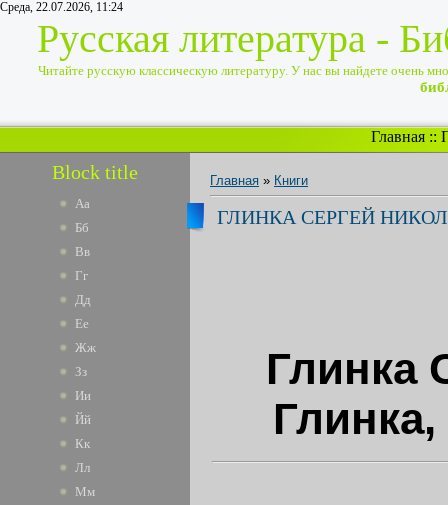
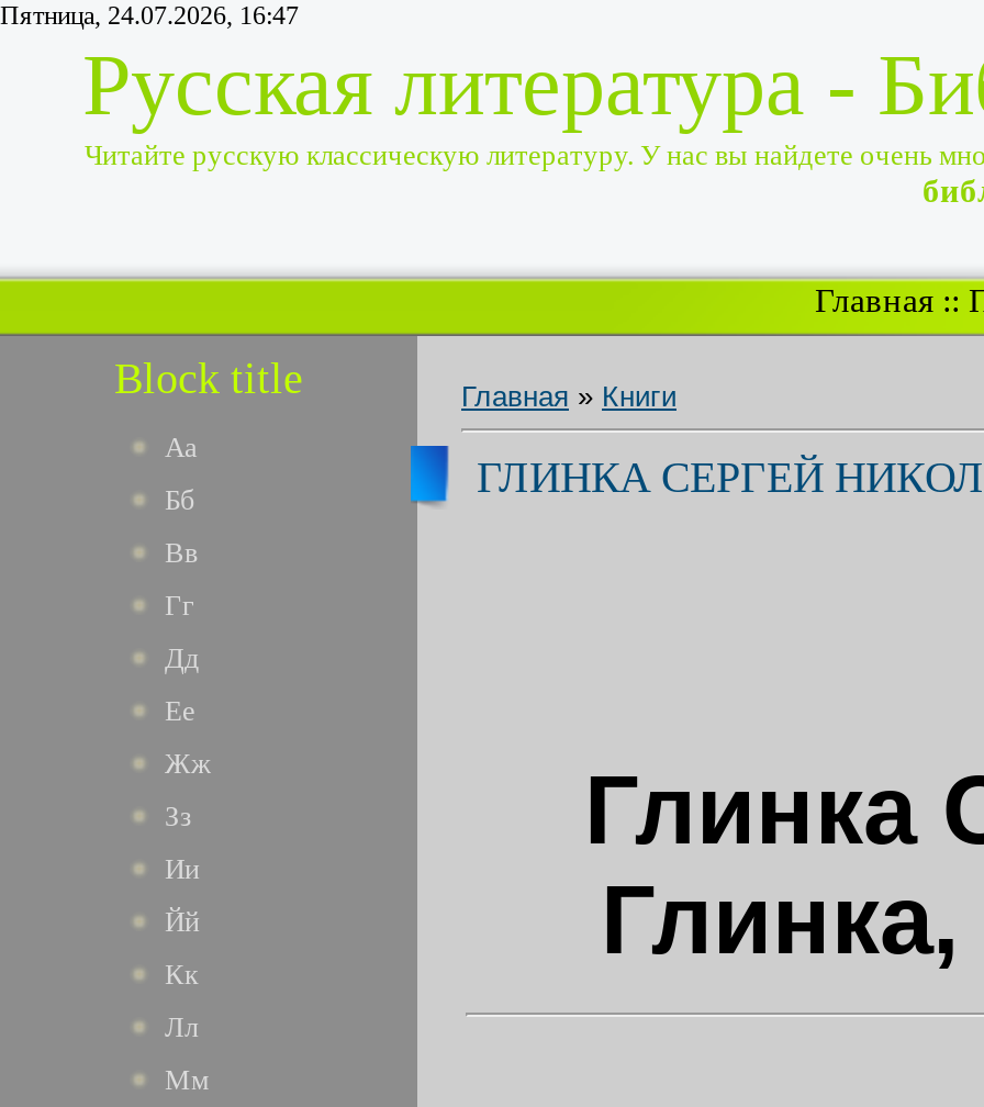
[0,0,123,14] Среда, 22.07.2026, 11:24 -> [0,0,299,31] Пятница, 24.07.2026, 16:47

